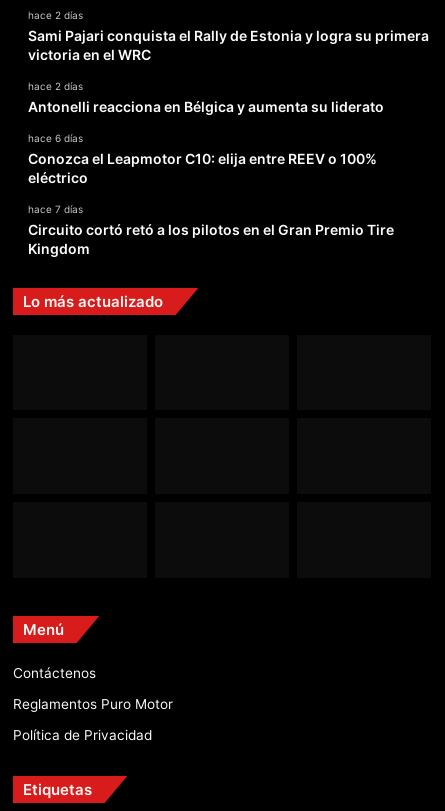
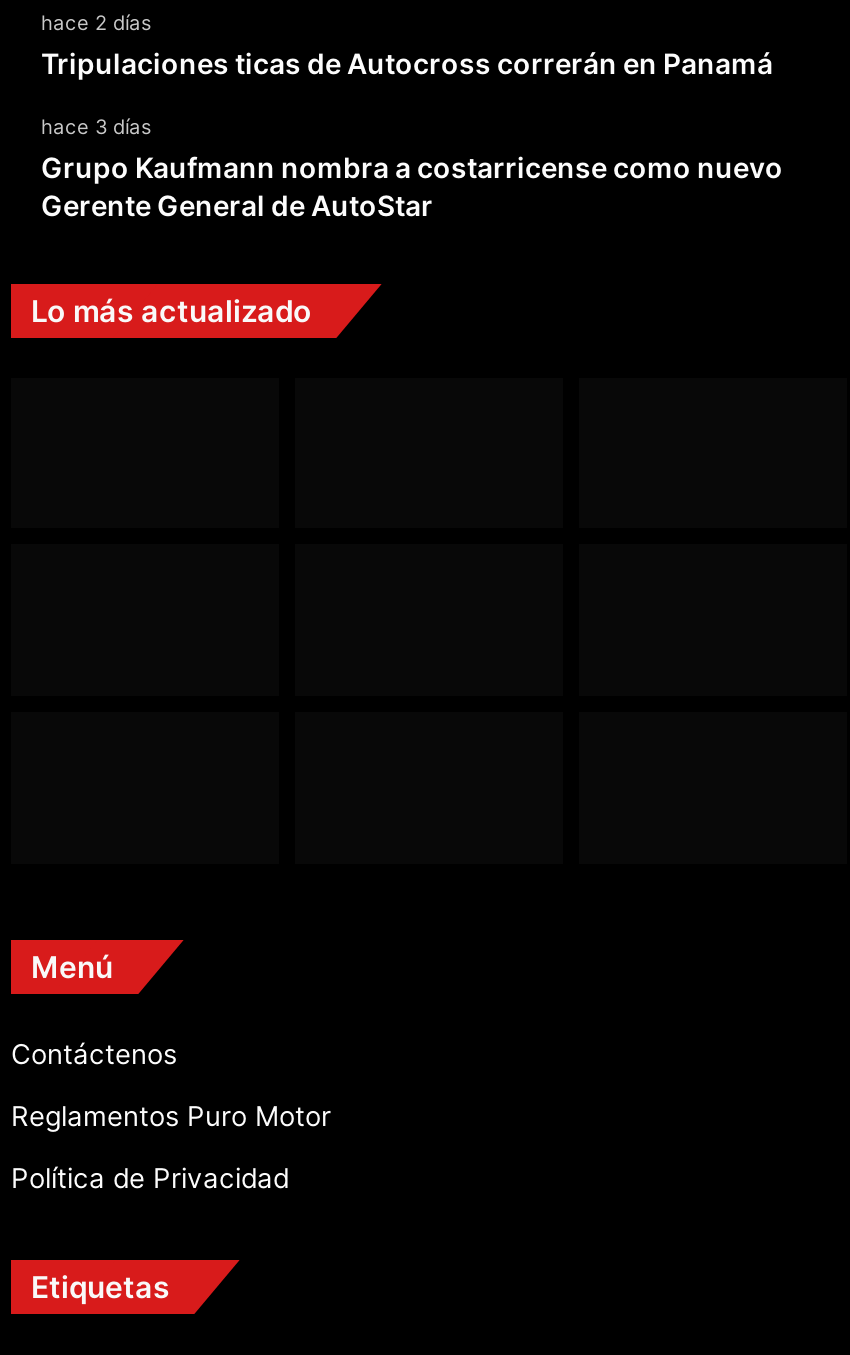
[28,27,429,257] Sami Pajari conquista el Rally de Estonia y logra su primera | victoria en el WRC | hace 2 días | Antonelli reacciona en Bélgica y aumenta su liderato | hace 6 días | Conozca el Leapmotor C10: elija entre REEV o 100% | eléctrico | hace 7 días | Circuito cortó retó a los pilotos en el Gran Premio Tire | Kingdom -> [41,46,783,222] Tripulaciones ticas de Autocross correrán en Panamá | hace 3 días | Grupo Kaufmann nombra a costarricense como nuevo | Gerente General de AutoStar

